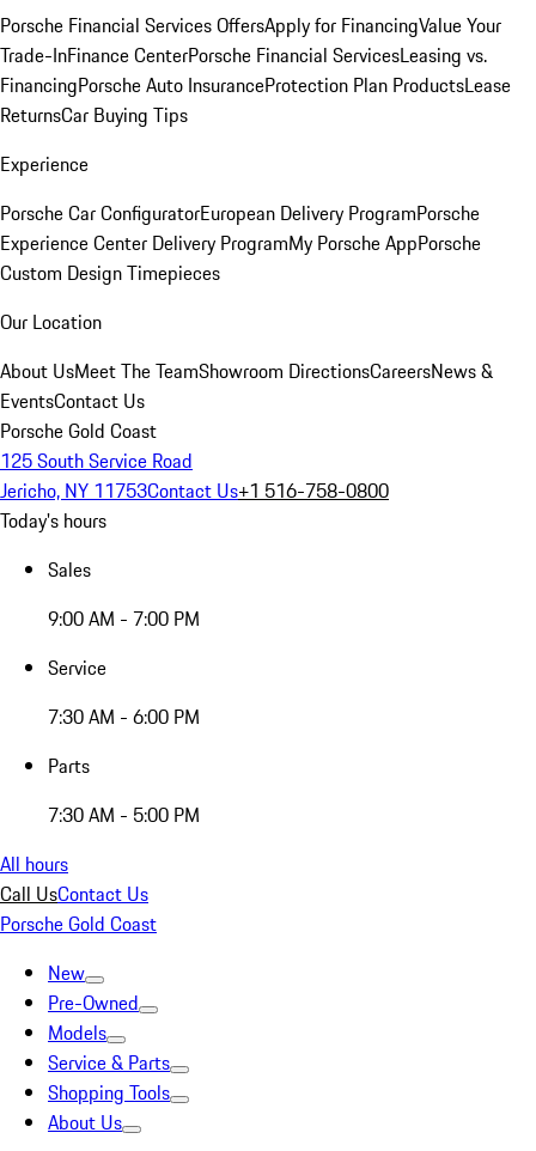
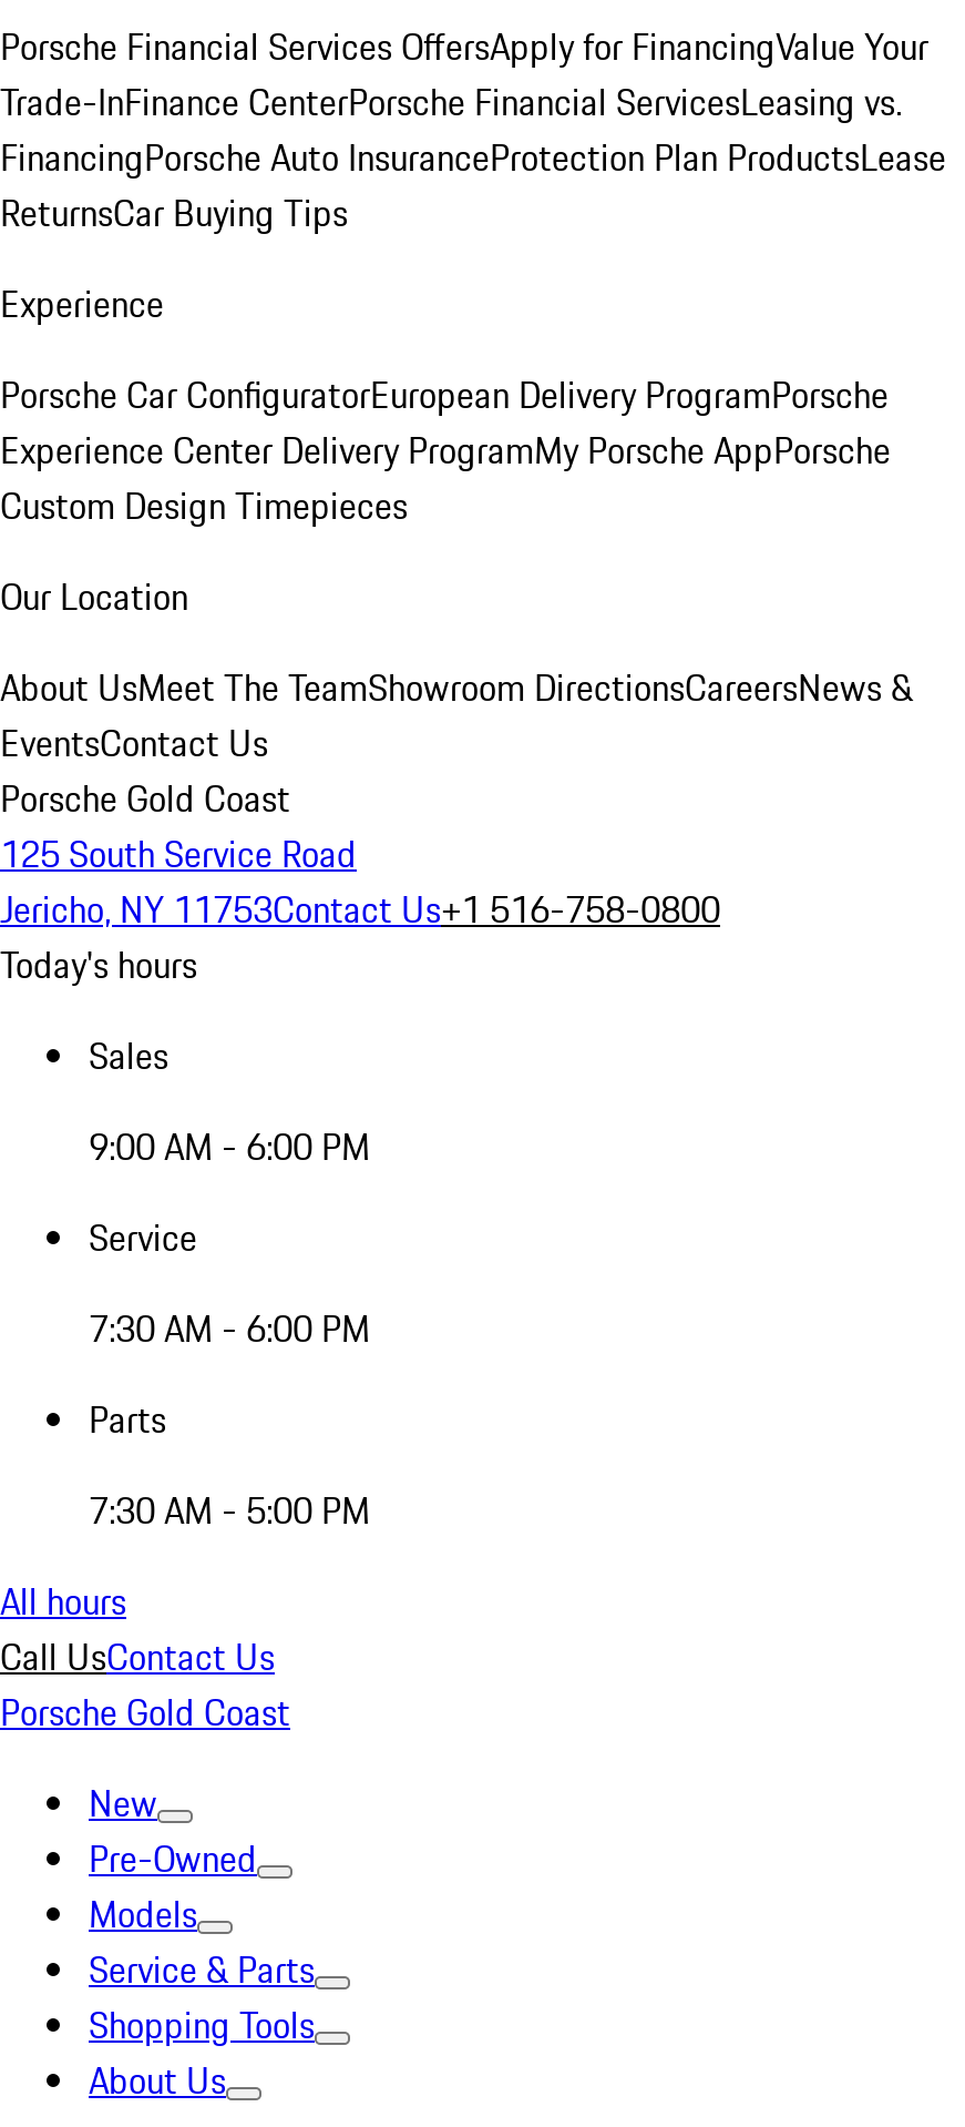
[48,604,200,633] 9:00 AM - 7:00 PM -> [89,1120,370,1173] 9:00 AM - 6:00 PM

